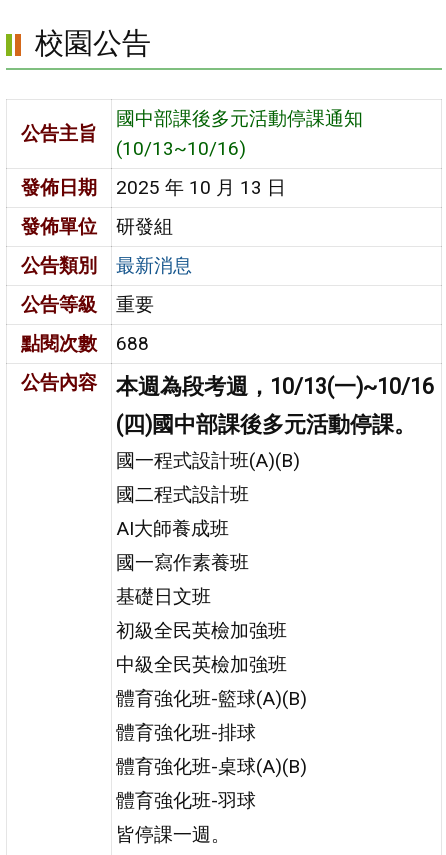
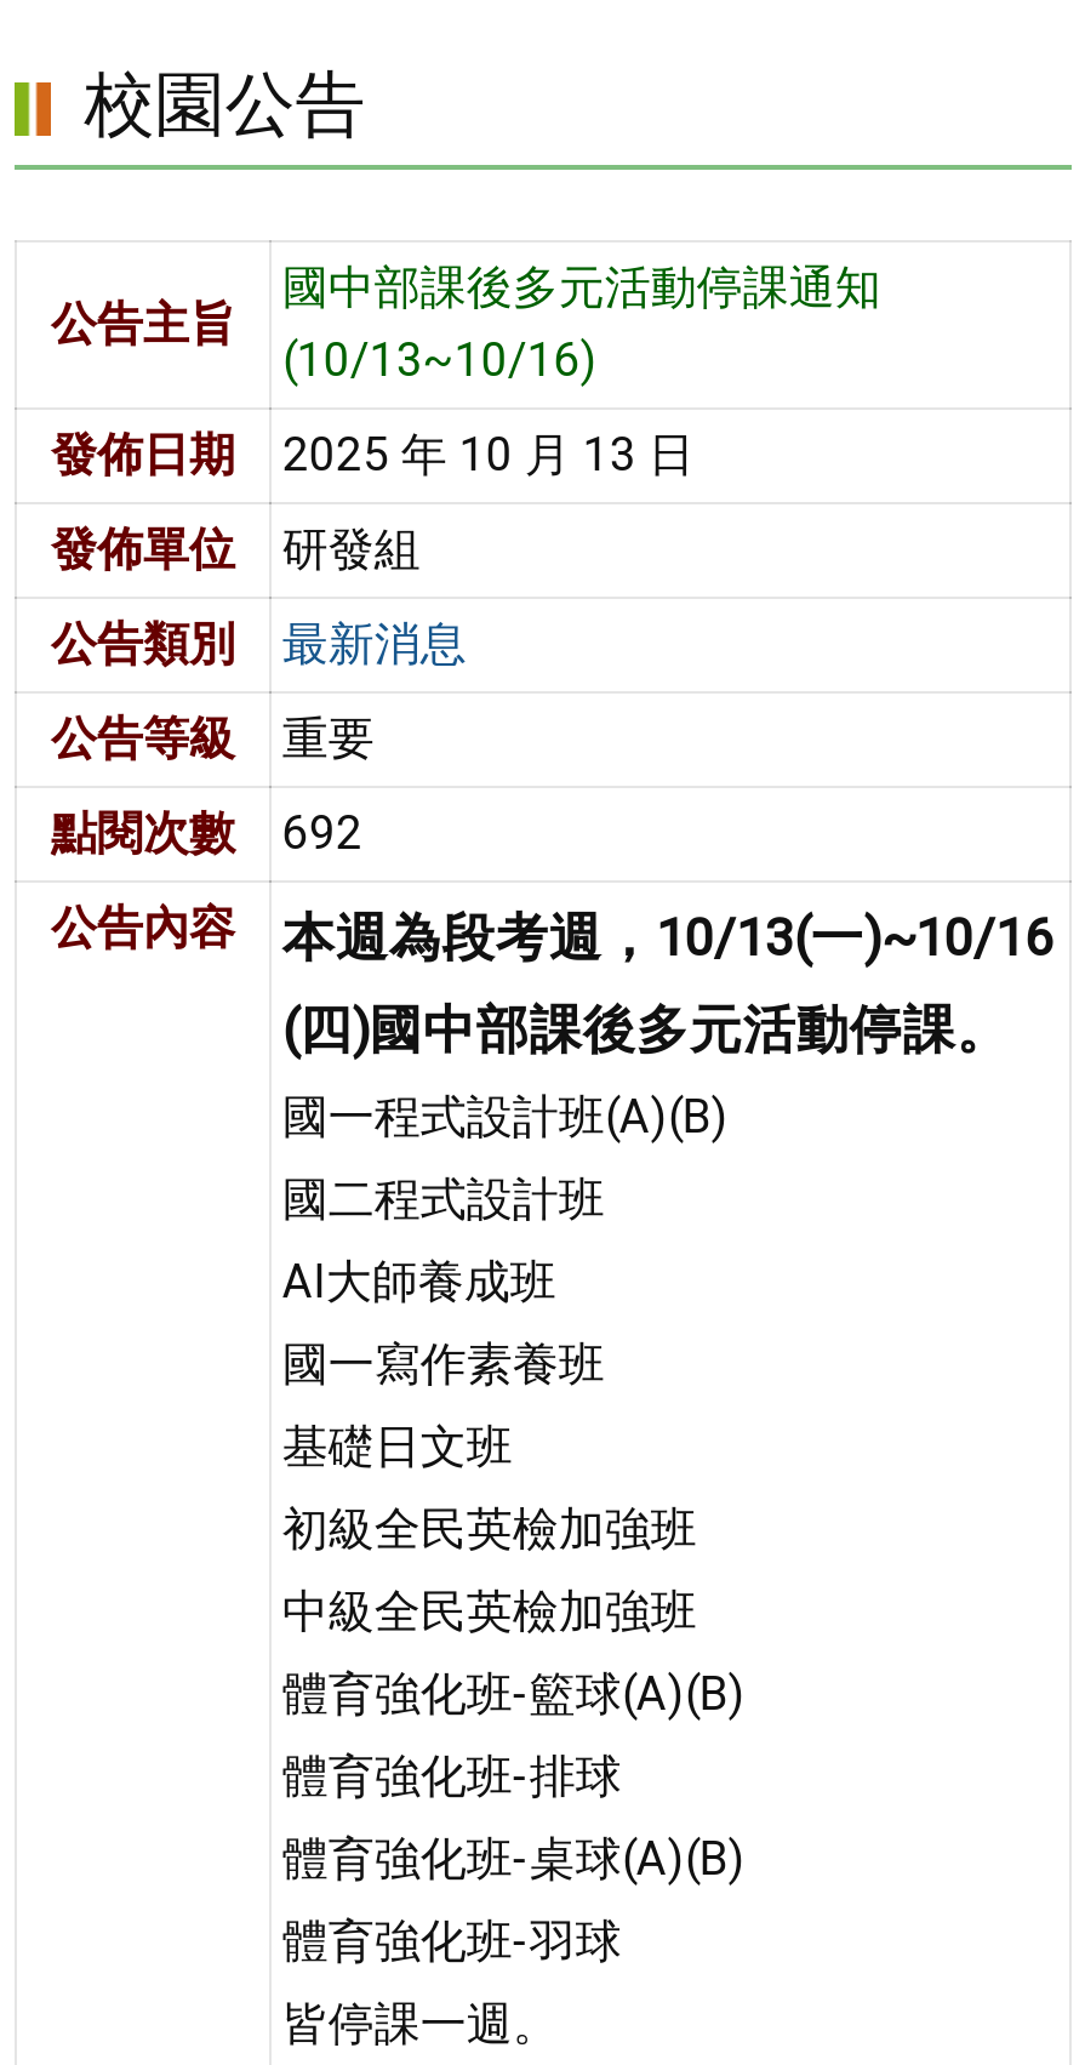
[21,332,149,355] 點閱次數 688 -> [51,805,362,860] 點閱次數 692

